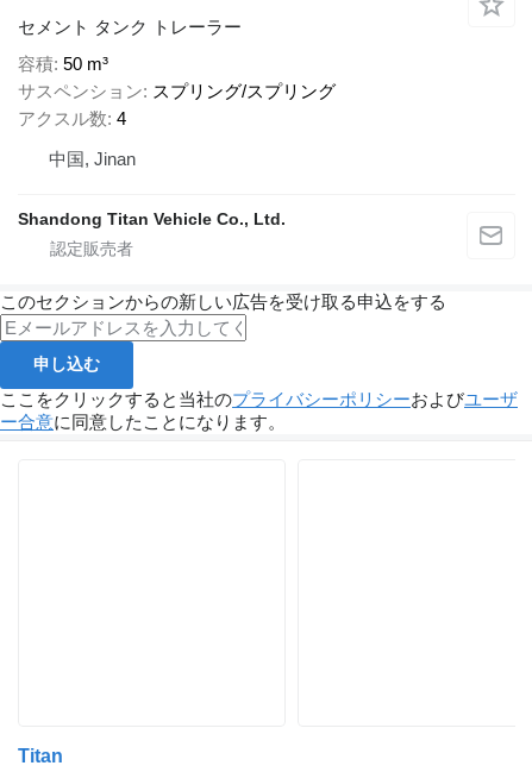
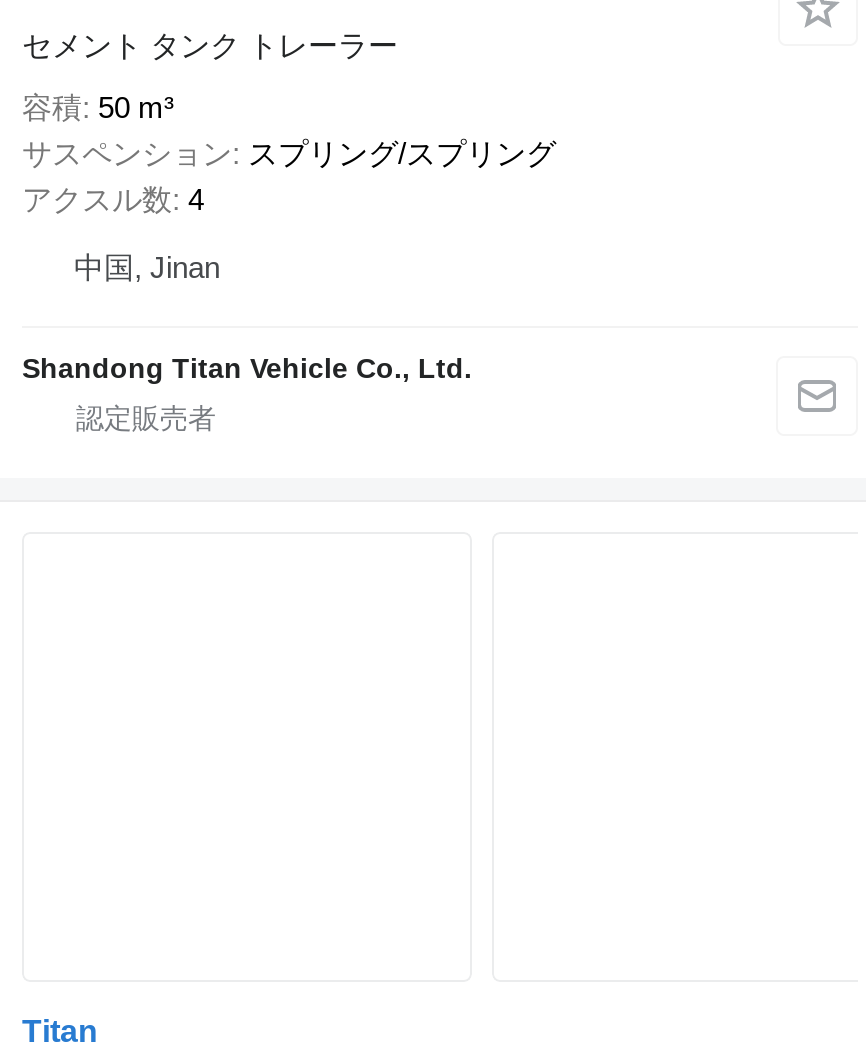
[0,291,518,432] このセクションからの新しい広告を受け取る申込をする | 申し込む | ここをクリックすると当社のプライバシーポリシーおよびユーザ | ー合意に同意したことになります。 -> none

